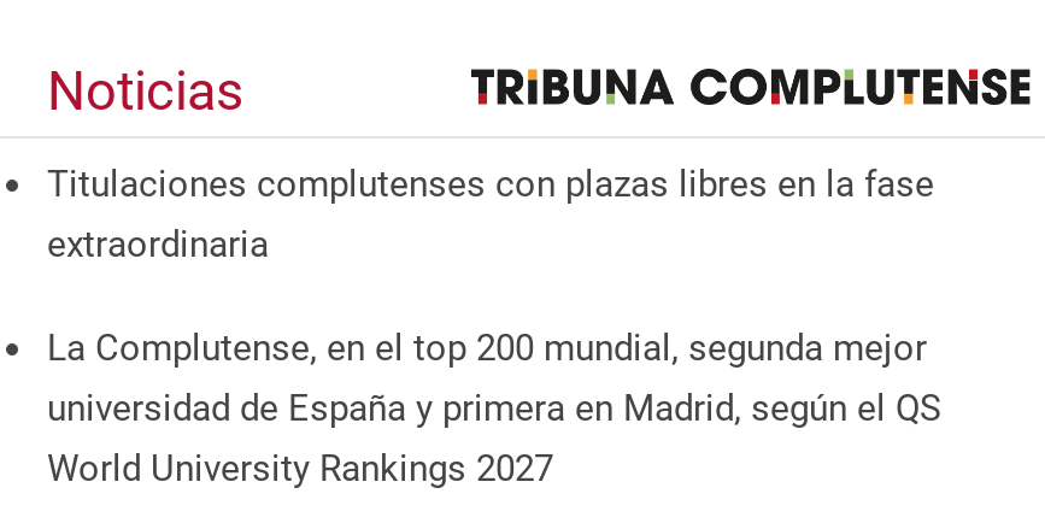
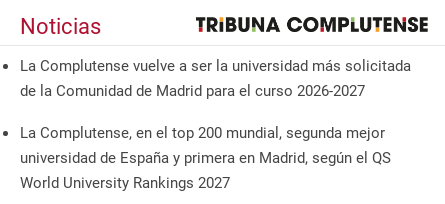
[47,163,934,267] Titulaciones complutenses con plazas libres en la fase | extraordinaria -> [20,57,411,100] La Complutense vuelve a ser la universidad más solicitada | de la Comunidad de Madrid para el curso 2026-2027

